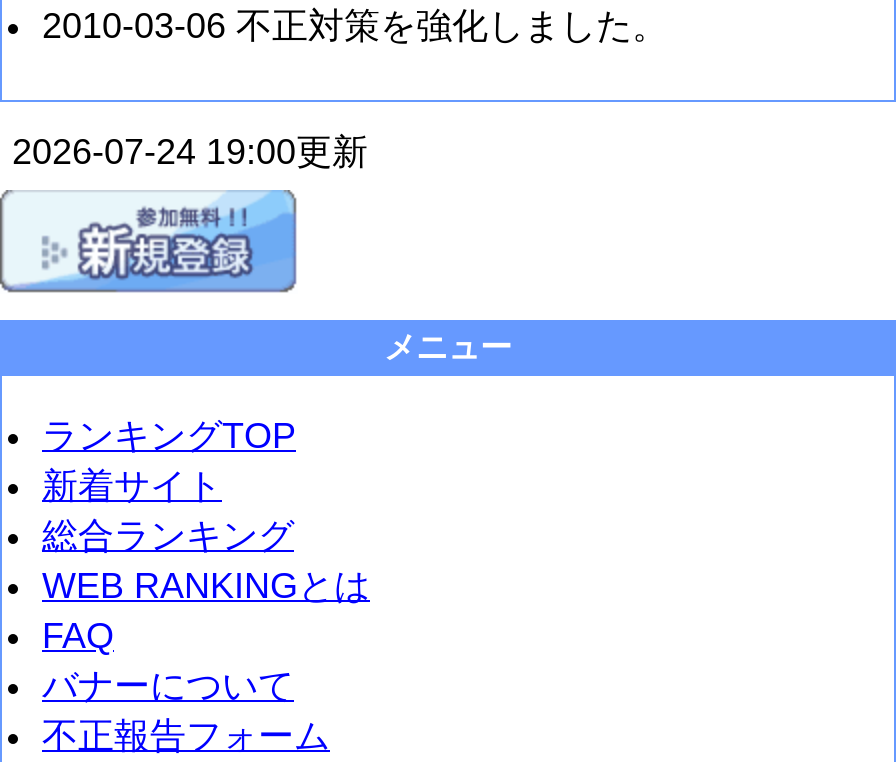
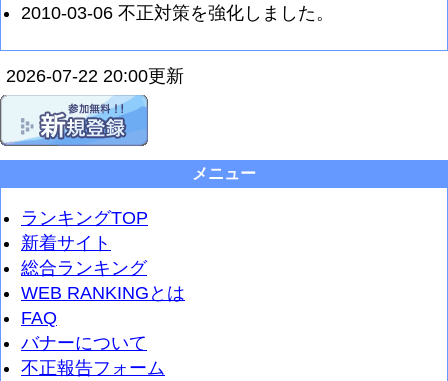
[12,132,368,172] 2026-07-24 19:00更新 -> [6,66,184,86] 2026-07-22 20:00更新

